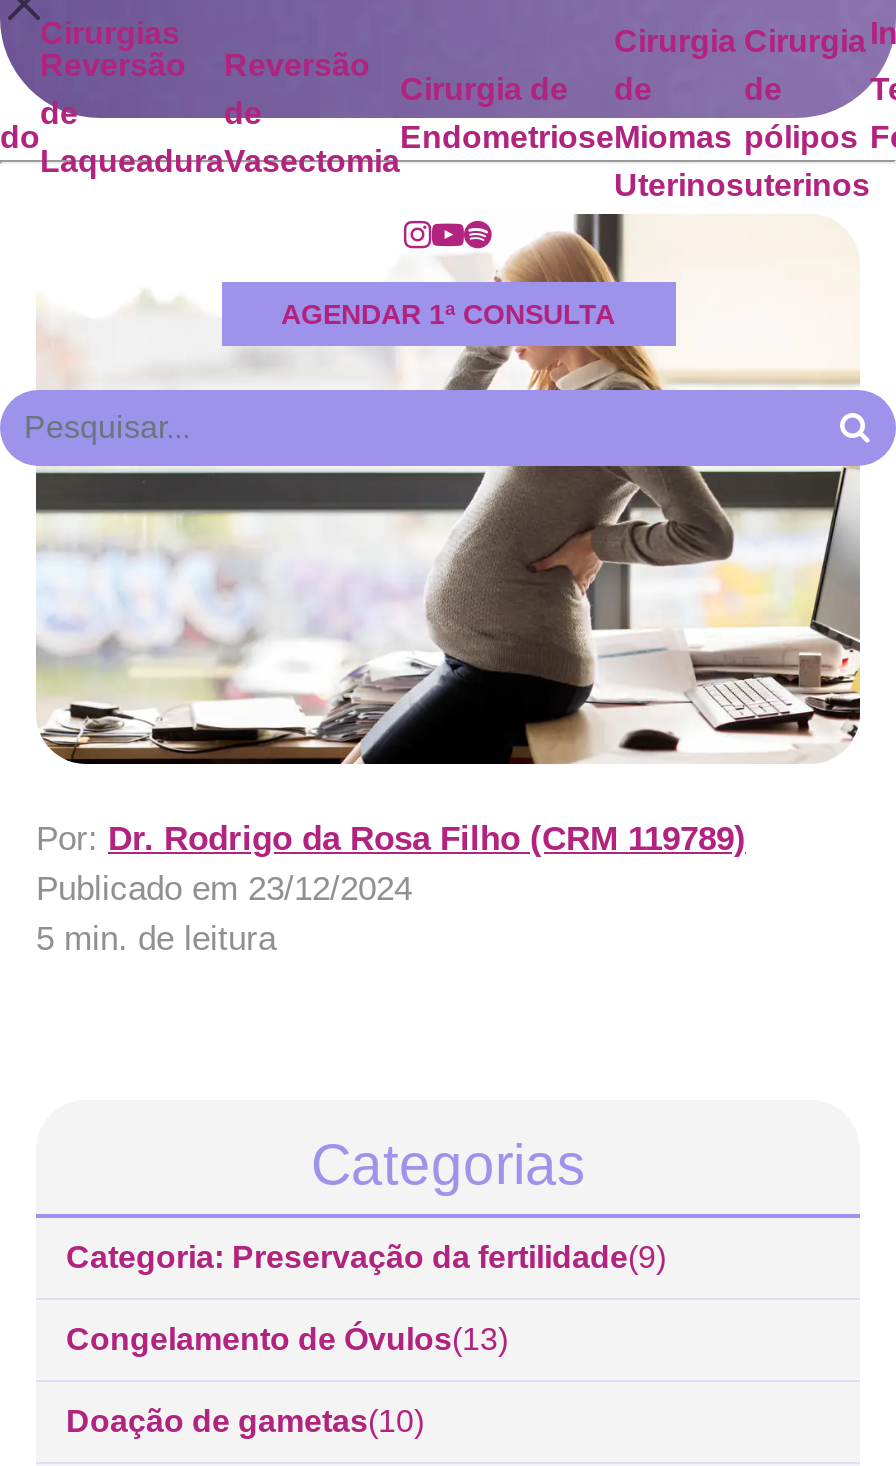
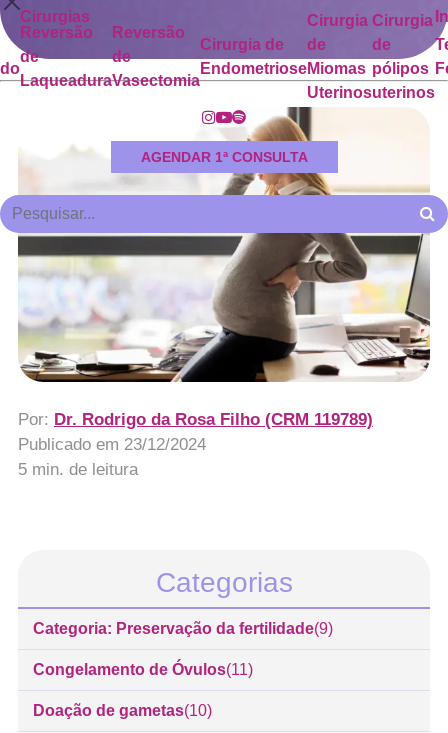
[66,1322,508,1356] Congelamento de Óvulos(13) -> [33,661,253,678] Congelamento de Óvulos(11)

